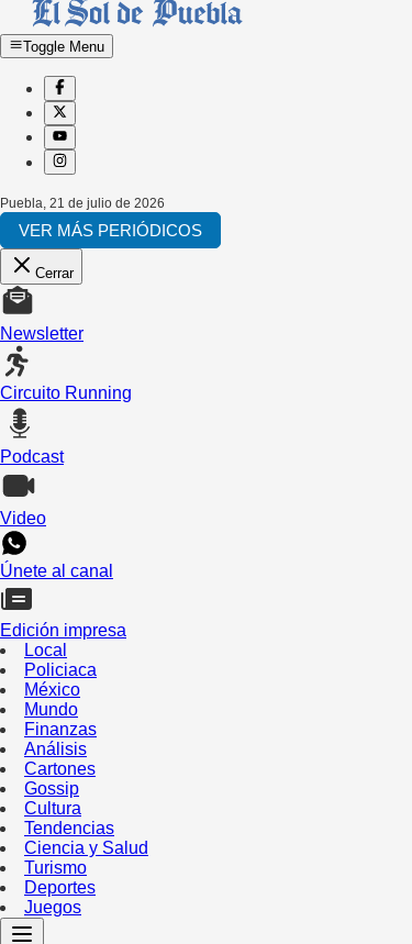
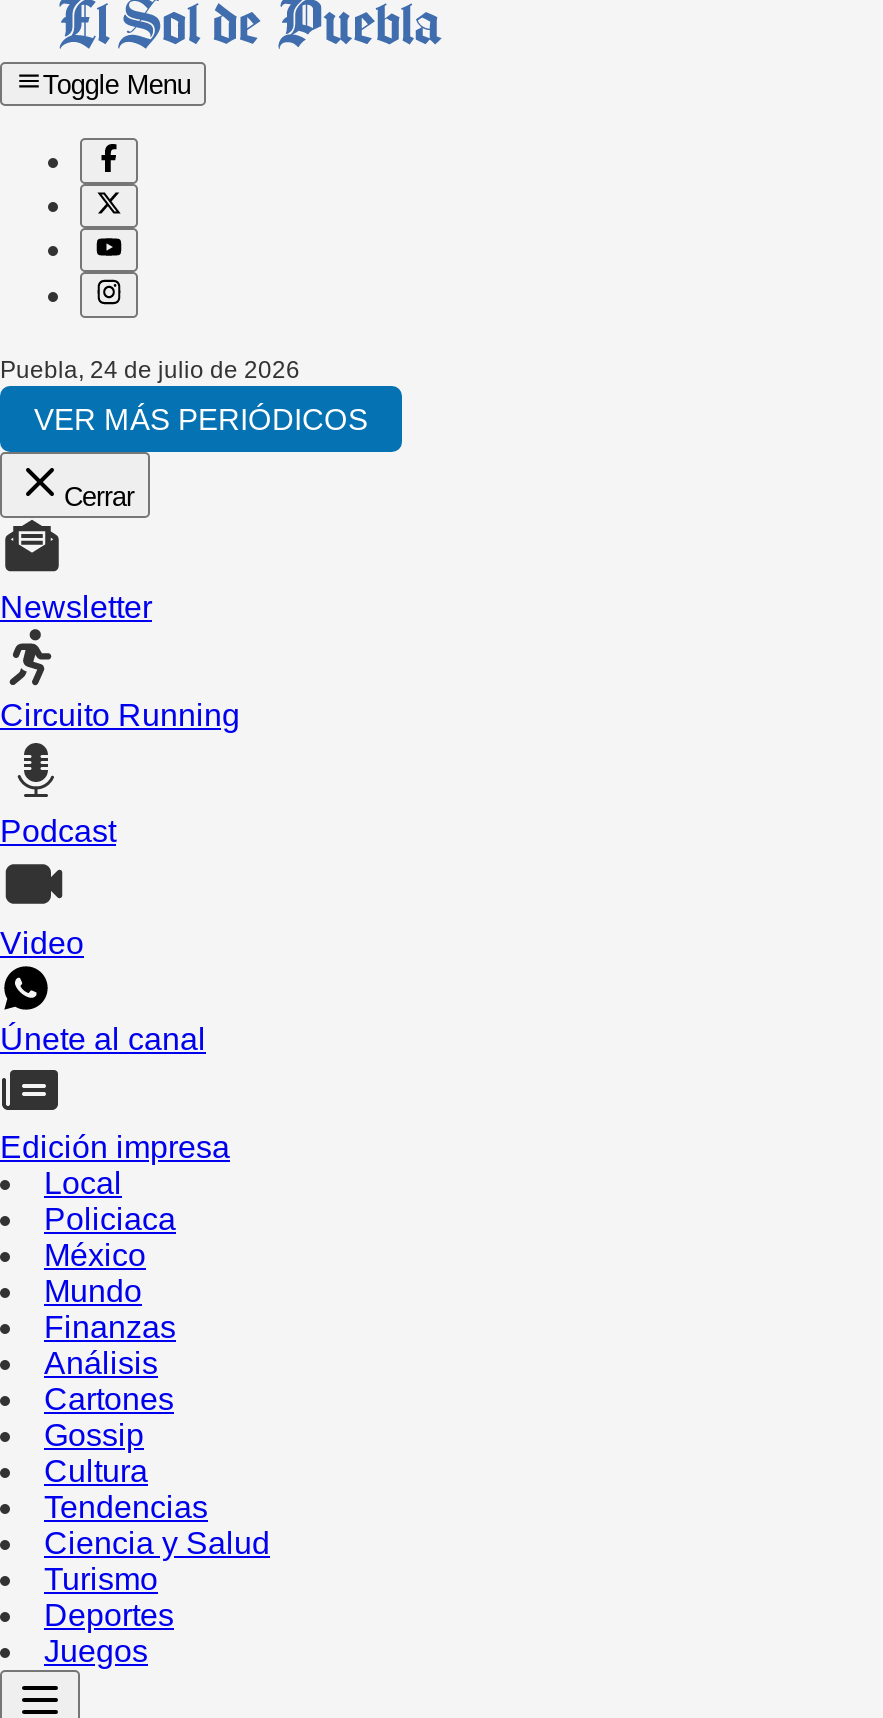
[0,195,165,211] Puebla, 21 de julio de 2026 -> [0,355,300,383] Puebla, 24 de julio de 2026

